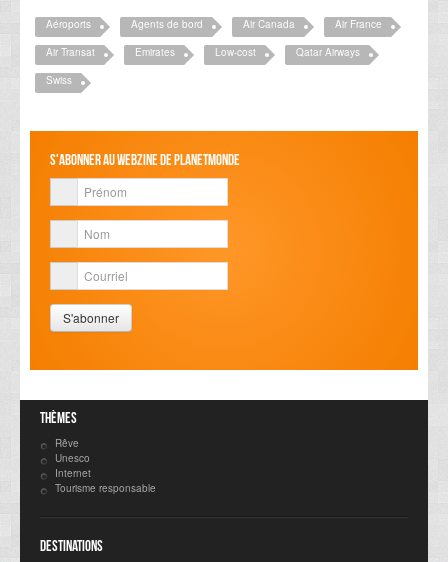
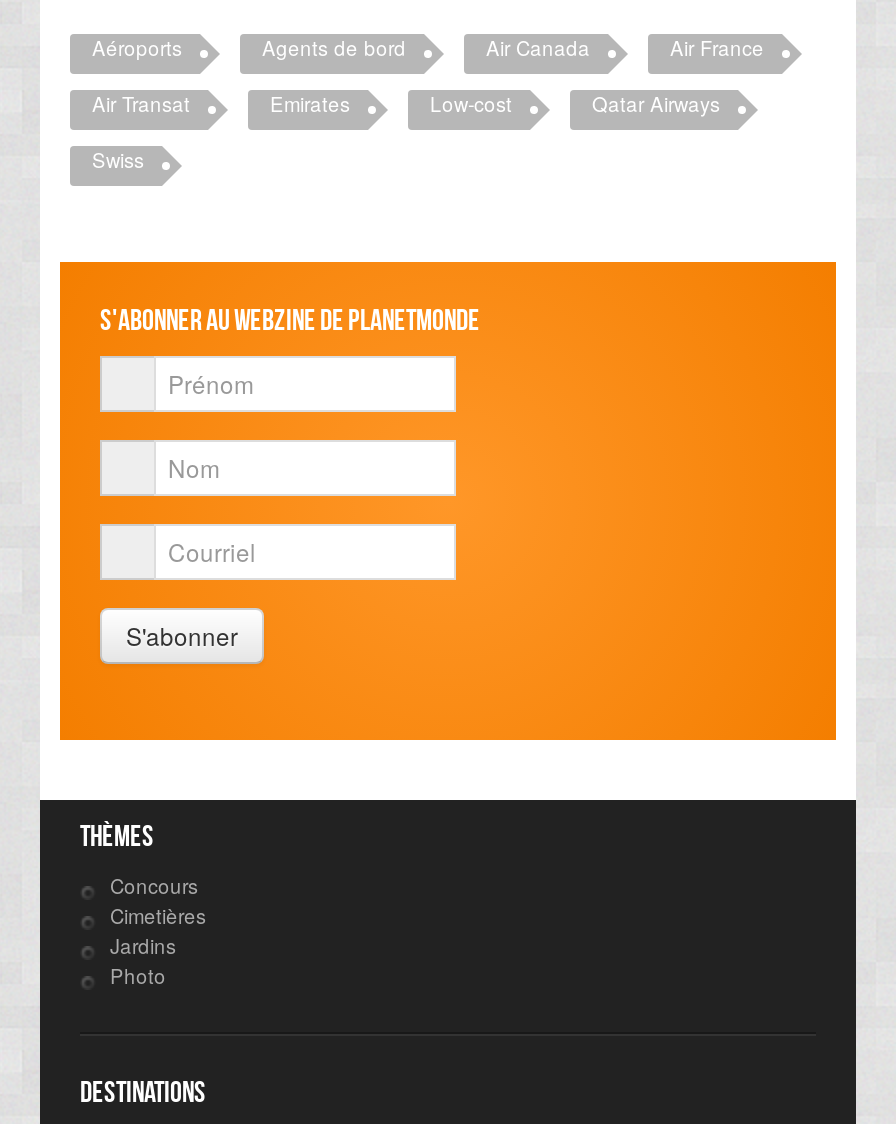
[55,436,156,495] Rêve | Unesco | Internet | Tourisme responsable -> [110,872,206,990] Concours | Cimetières | Jardins | Photo

